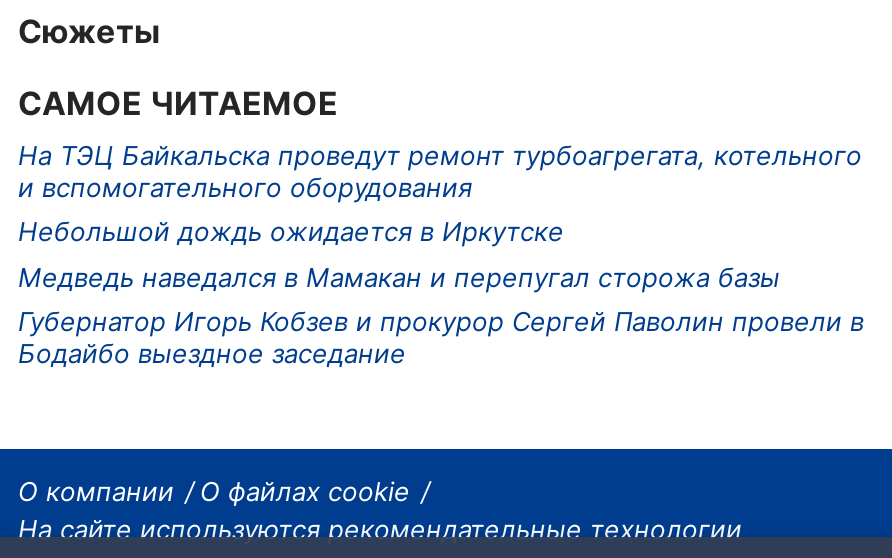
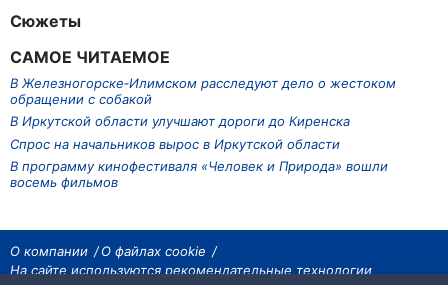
[18,138,864,369] На ТЭЦ Байкальска проведут ремонт турбоагрегата, котельного | и вспомогательного оборудования | Небольшой дождь ожидается в Иркутске | Медведь наведался в Мамакан и перепугал сторожа базы | Губернатор Игорь Кобзев и прокурор Сергей Паволин провели в | Бодайбо выездное заседание -> [10,75,396,190] В Железногорске‑Илимском расследуют дело о жестоком | обращении с собакой | В Иркутской области улучшают дороги до Киренска | Спрос на начальников вырос в Иркутской области | В программу кинофестиваля «Человек и Природа» вошли | восемь фильмов

